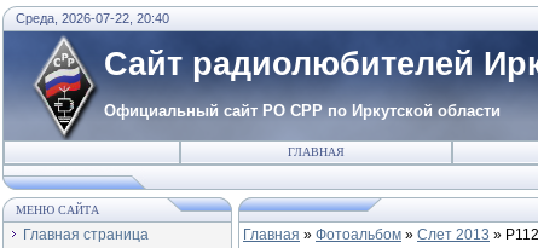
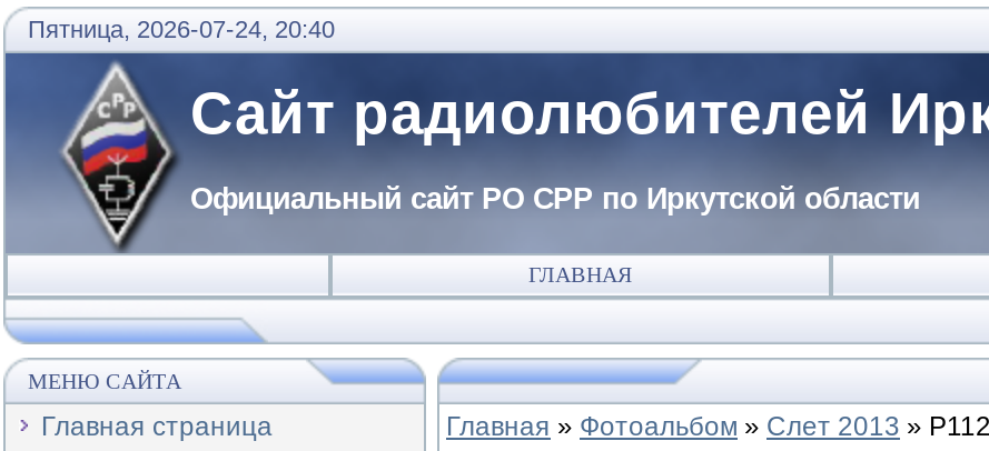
[16,11,169,25] Среда, 2026-07-22, 20:40 -> [28,16,335,42] Пятница, 2026-07-24, 20:40

